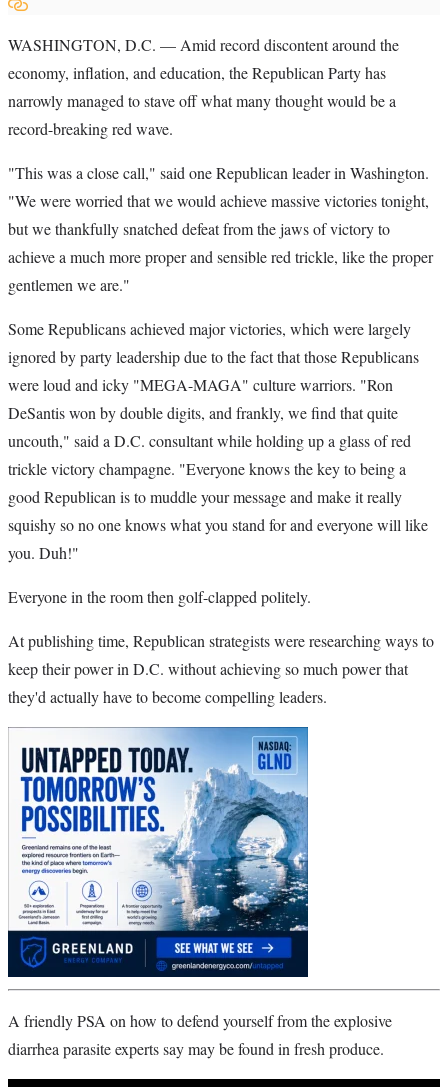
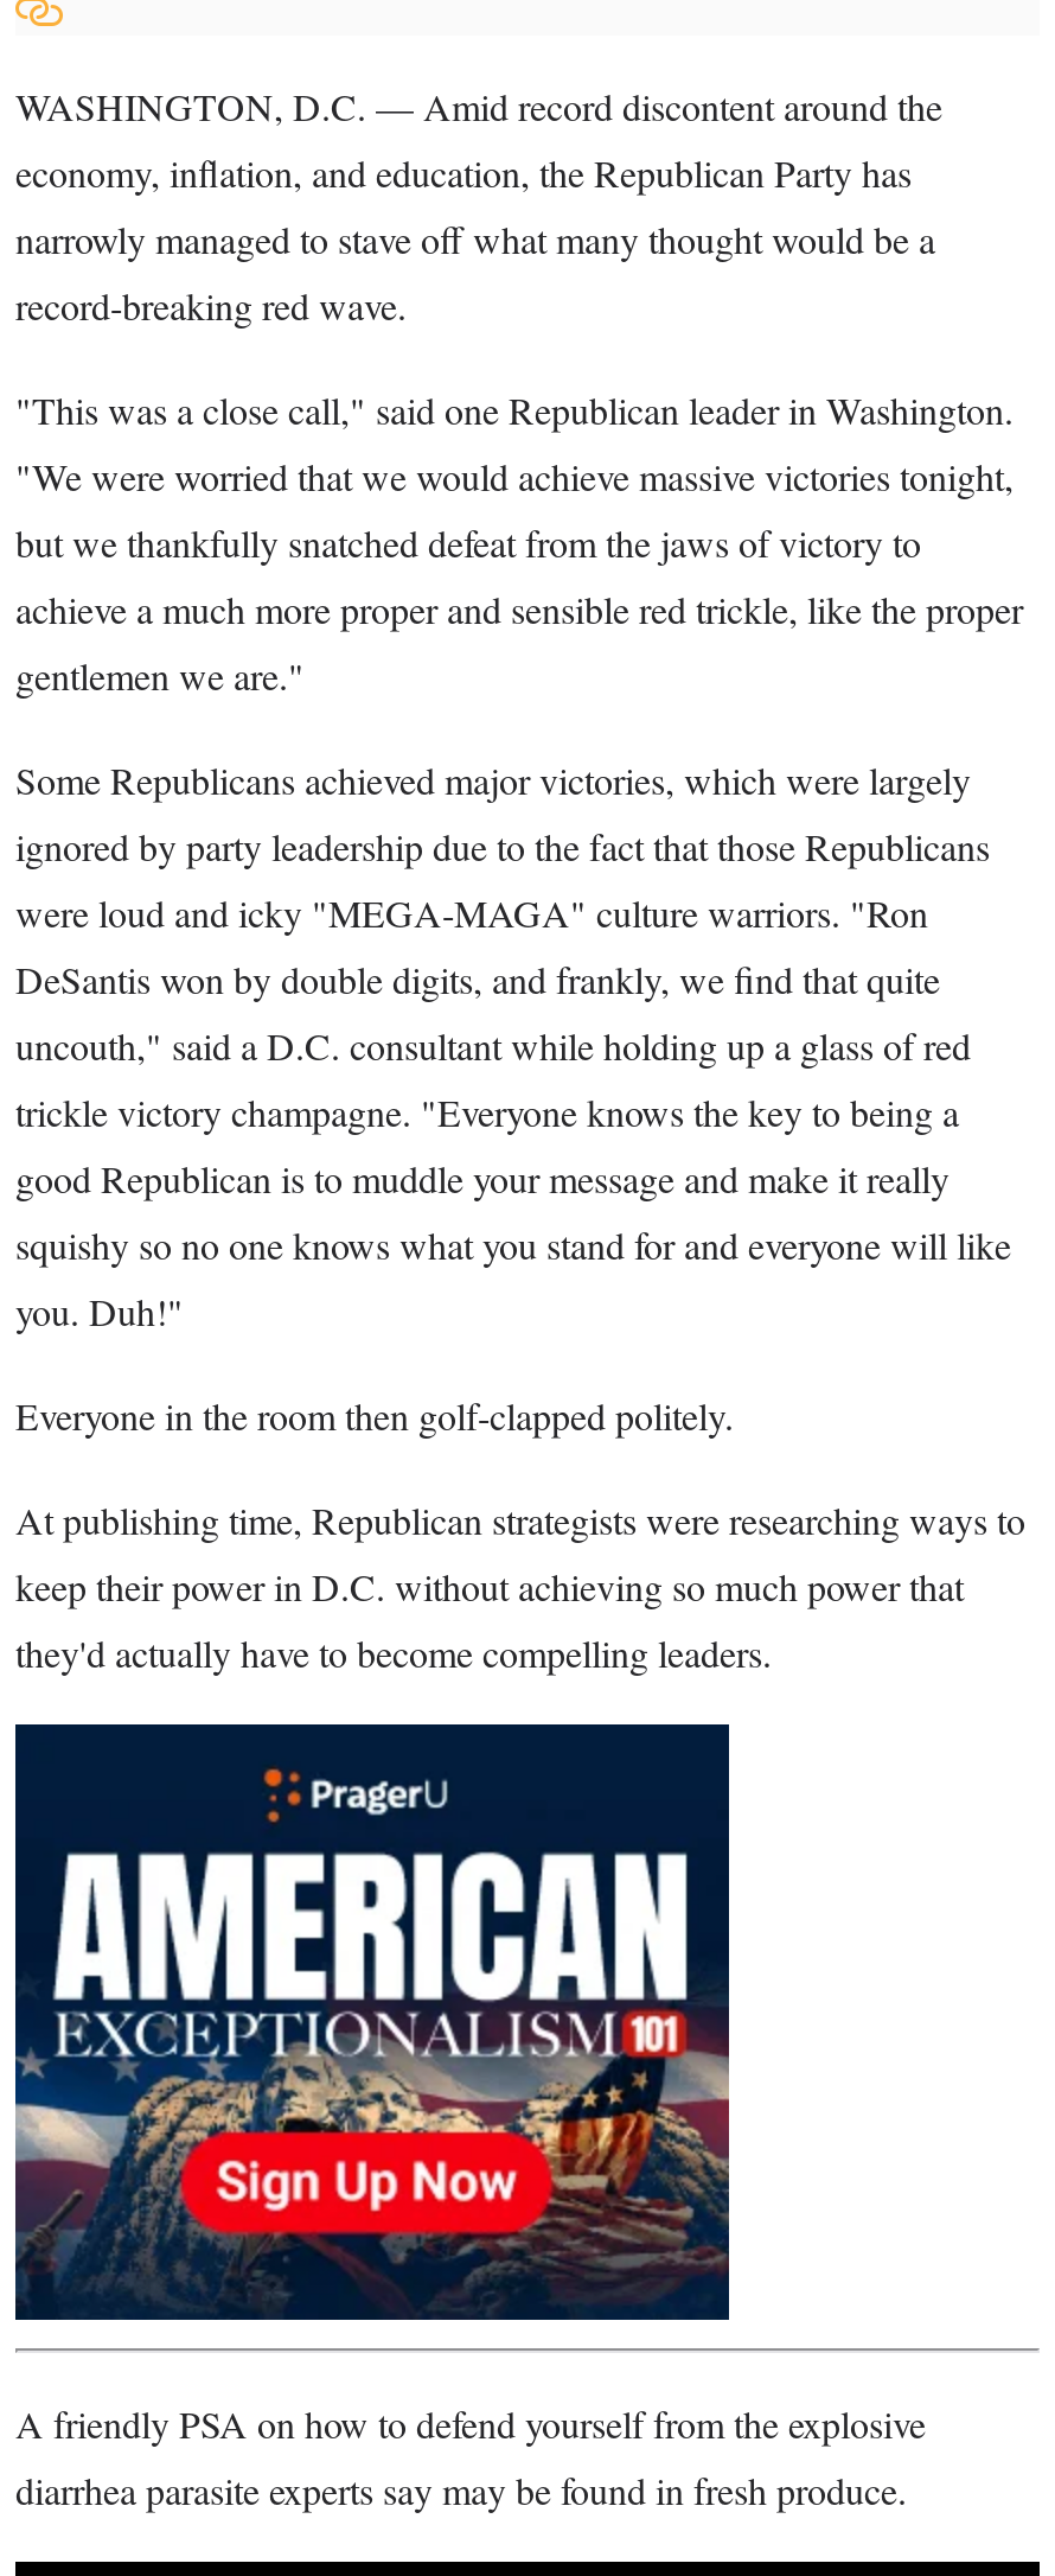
[8,726,309,972] [image] -> [13,1722,731,2303] [image]

